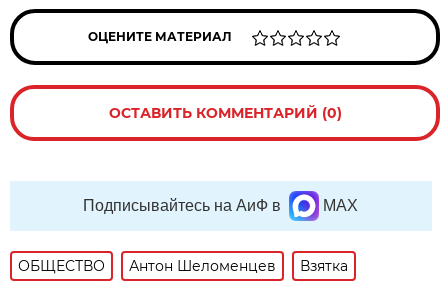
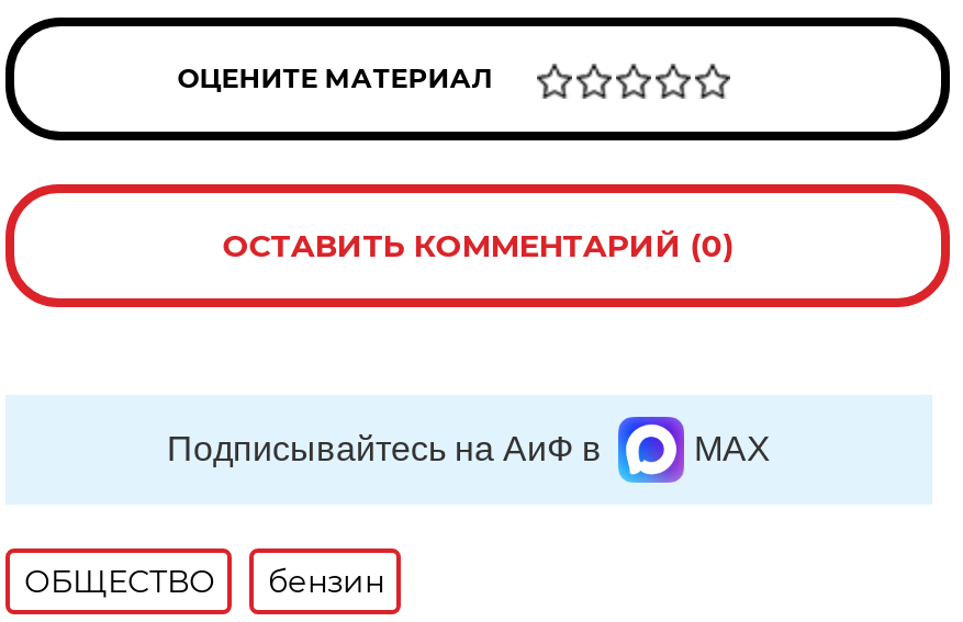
[129,257,348,275] Антон Шеломенцев | Взятка -> [268,562,384,601] бензин

